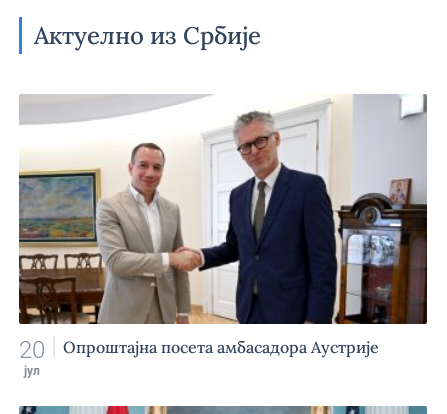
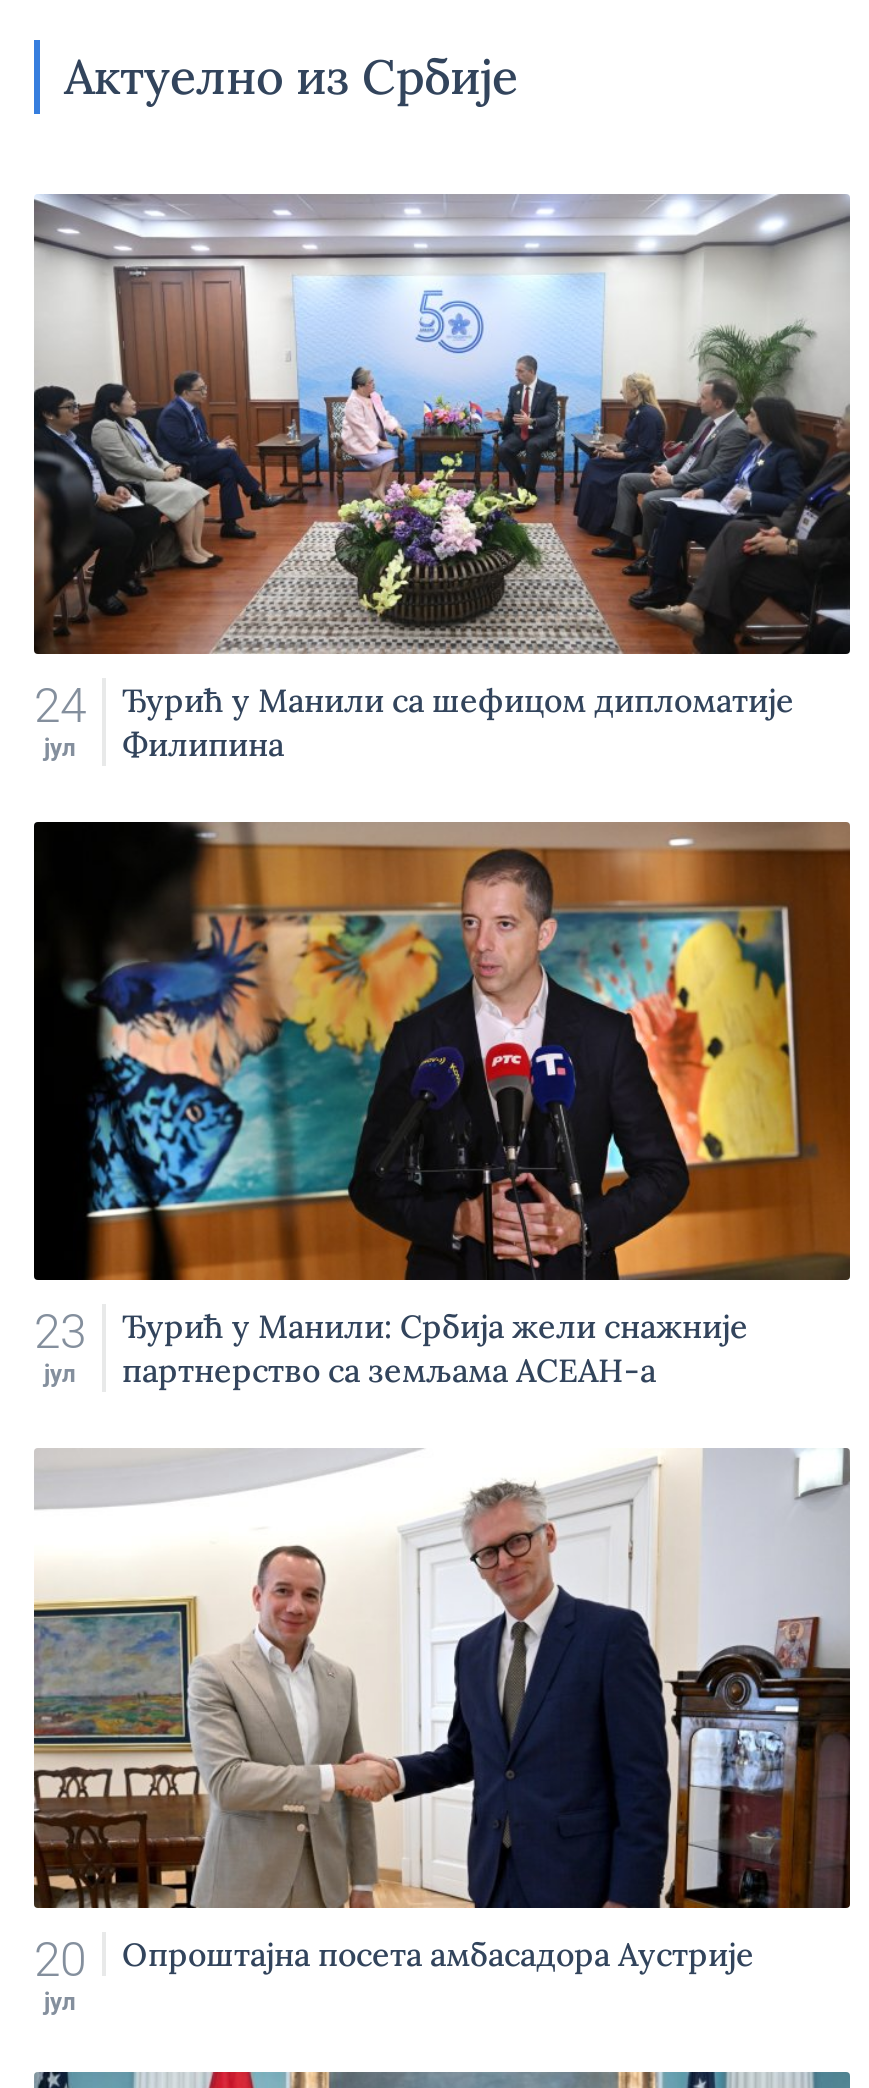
none -> [32,192,850,761] [image] | 24 | јул
none -> [32,820,852,1388] [image] | 23 | јул
none -> [122,679,794,763] Ђурић у Манили са шефицом дипломатије | Филипина
none -> [122,1306,748,1390] Ђурић у Манили: Србија жели снажније | партнерство са земљама АСЕАН-а

